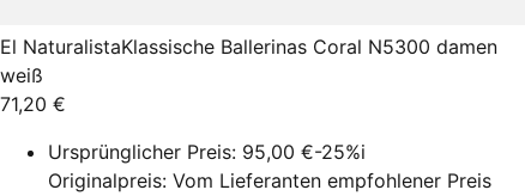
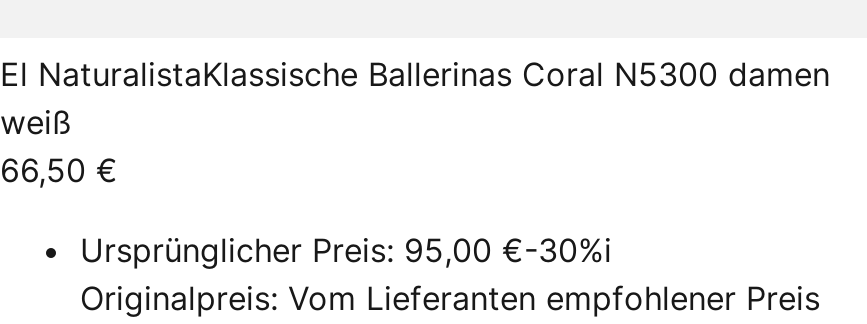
[0,92,66,116] 71,20 € -> [0,150,118,190] 66,50 €
[48,140,366,164] Ursprünglicher Preis: 95,00 €-25%i -> [80,230,612,270] Ursprünglicher Preis: 95,00 €-30%i

